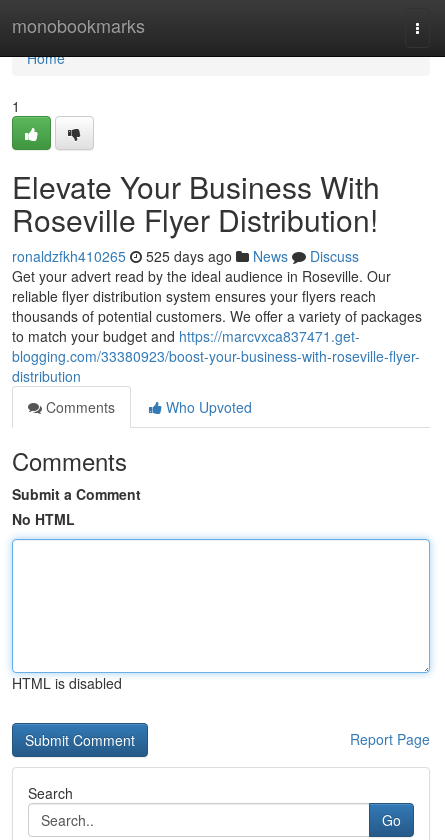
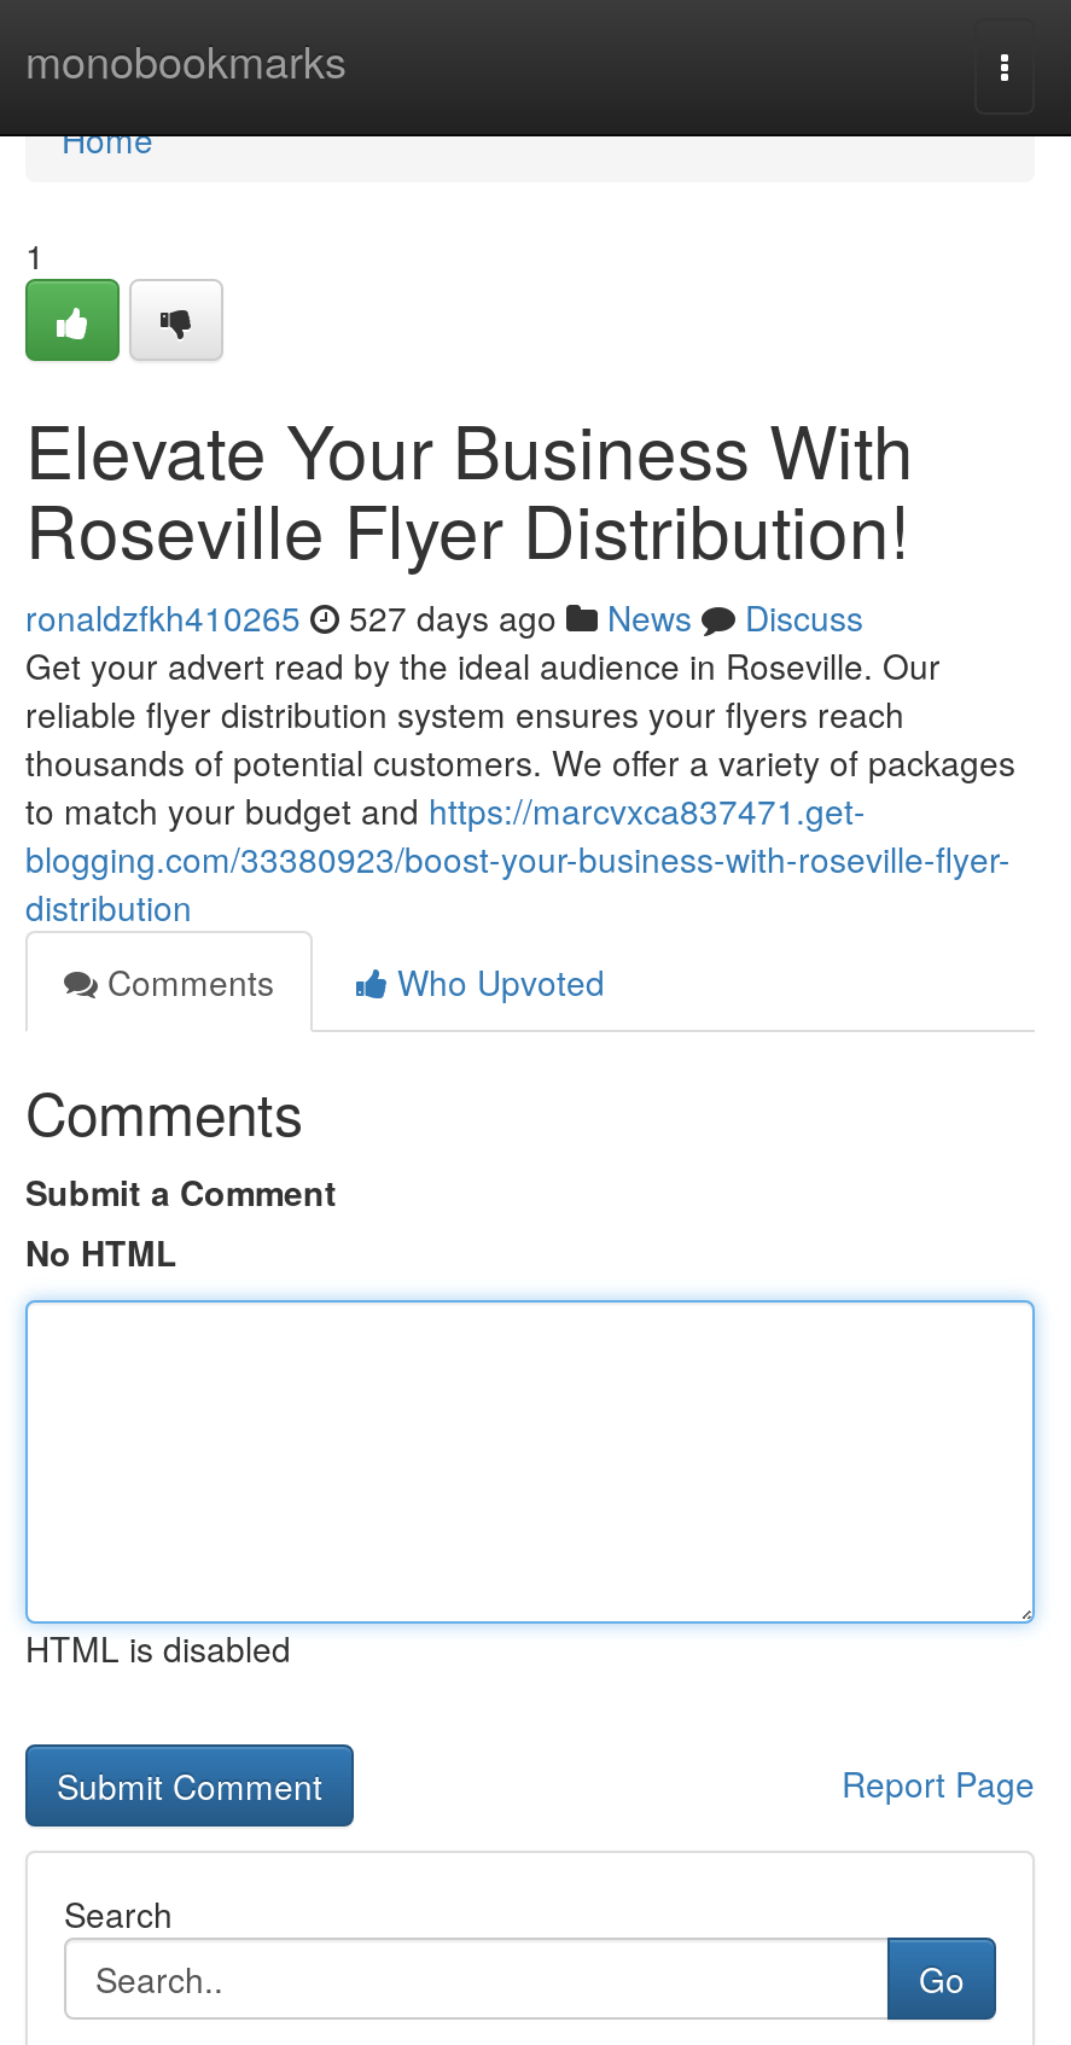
[12,246,359,266] ronaldzfkh410265 525 days ago News Discuss -> [25,593,863,641] ronaldzfkh410265 527 days ago News Discuss

